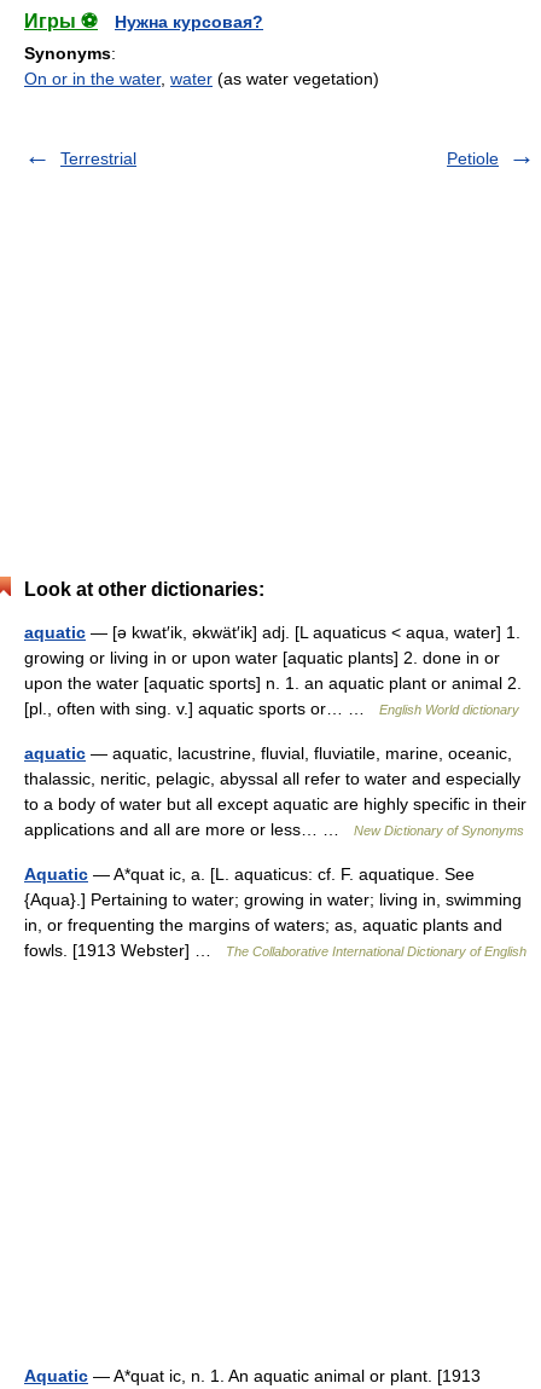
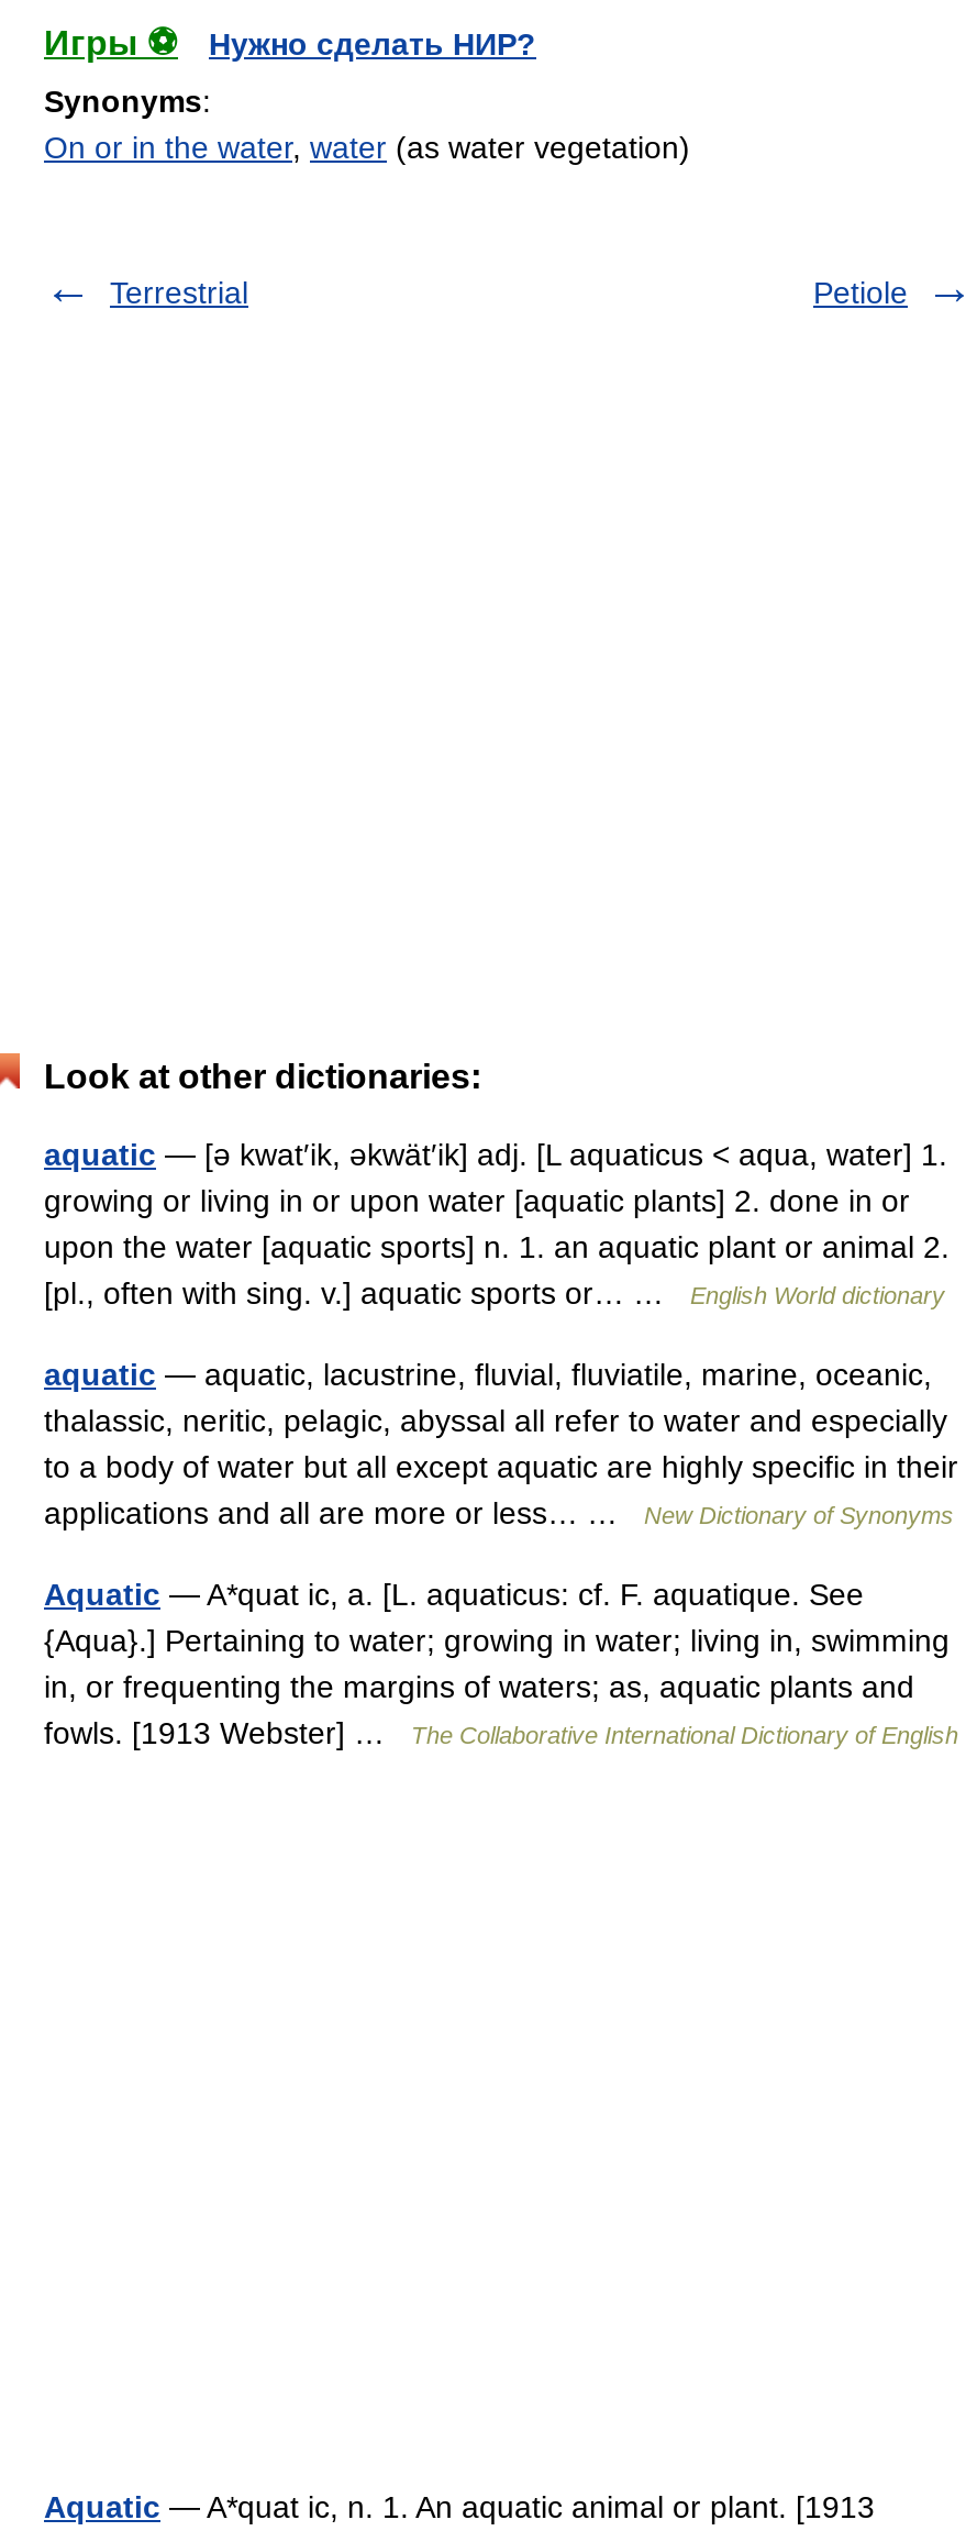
[115,12,263,31] Нужна курсовая? -> [209,26,536,62] Нужно сделать НИР?

